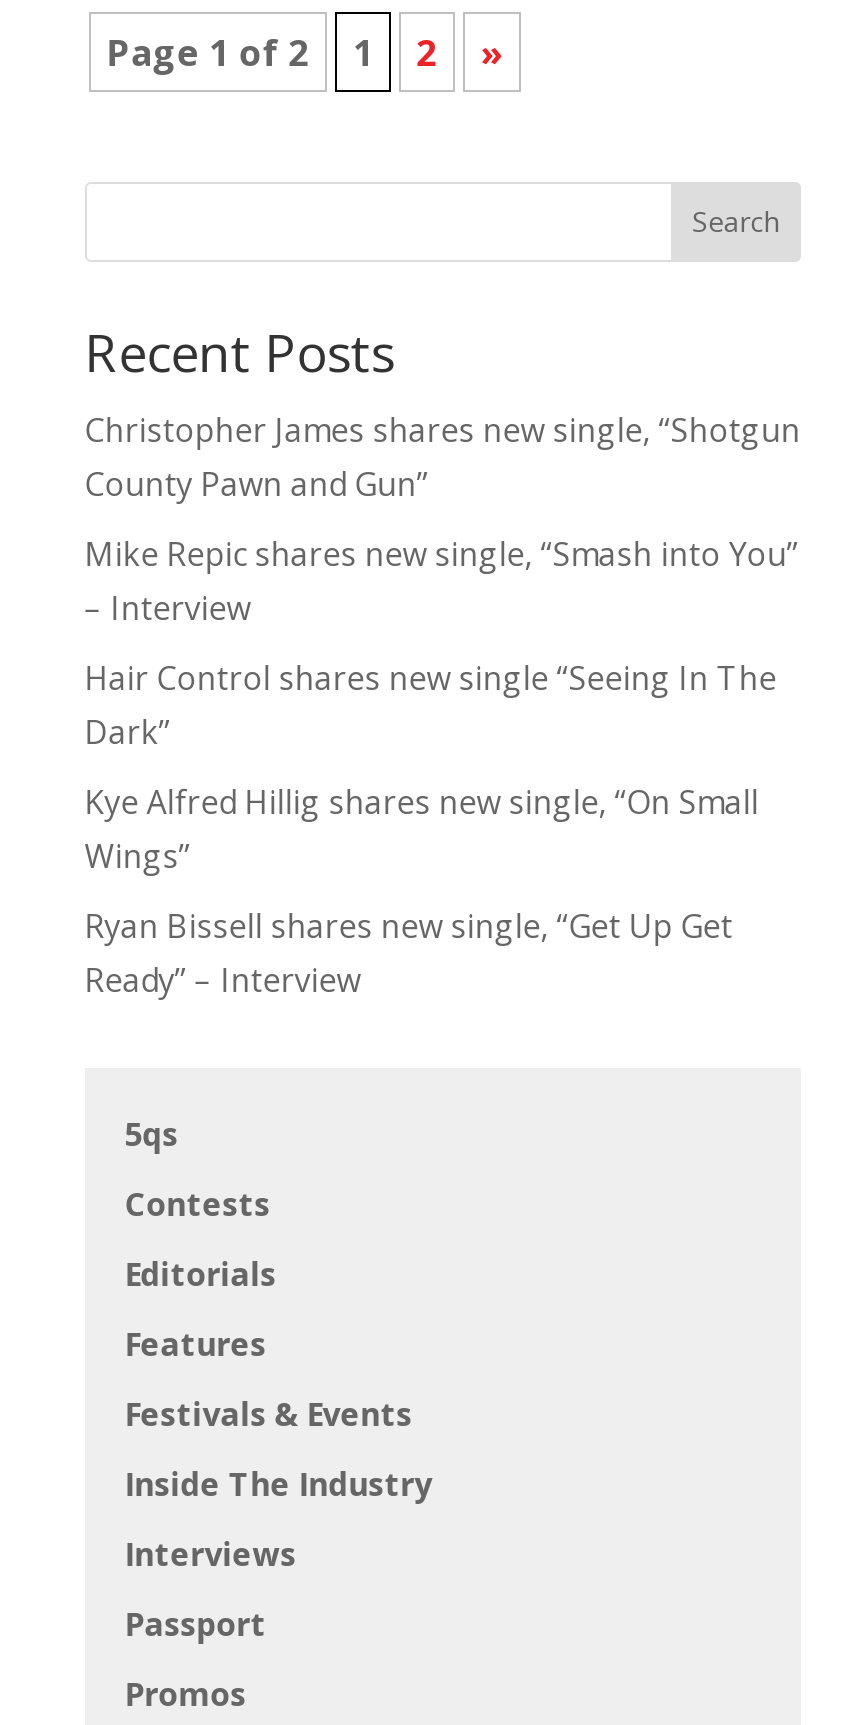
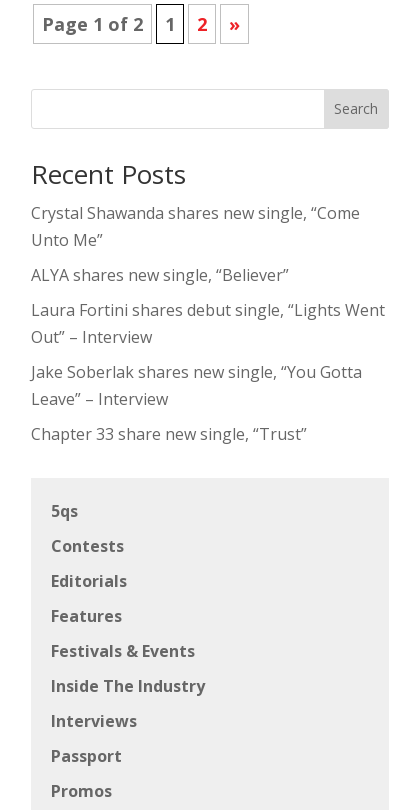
[85,407,801,505] Christopher James shares new single, “Shotgun | County Pawn and Gun” -> [31,202,360,251] Crystal Shawanda shares new single, “Come | Unto Me”
[85,531,799,629] Mike Repic shares new single, “Smash into You” | – Interview -> [31,264,289,286] ALYA shares new single, “Believer”
[85,655,777,753] Hair Control shares new single “Seeing In The | Dark” -> [31,299,385,348] Laura Fortini shares debut single, “Lights Went | Out” – Interview
[85,779,759,877] Kye Alfred Hillig shares new single, “On Small | Wings” -> [31,361,362,410] Jake Soberlak shares new single, “You Gotta | Leave” – Interview
[85,903,733,1001] Ryan Bissell shares new single, “Get Up Get | Ready” – Interview -> [31,423,307,445] Chapter 33 share new single, “Trust”

